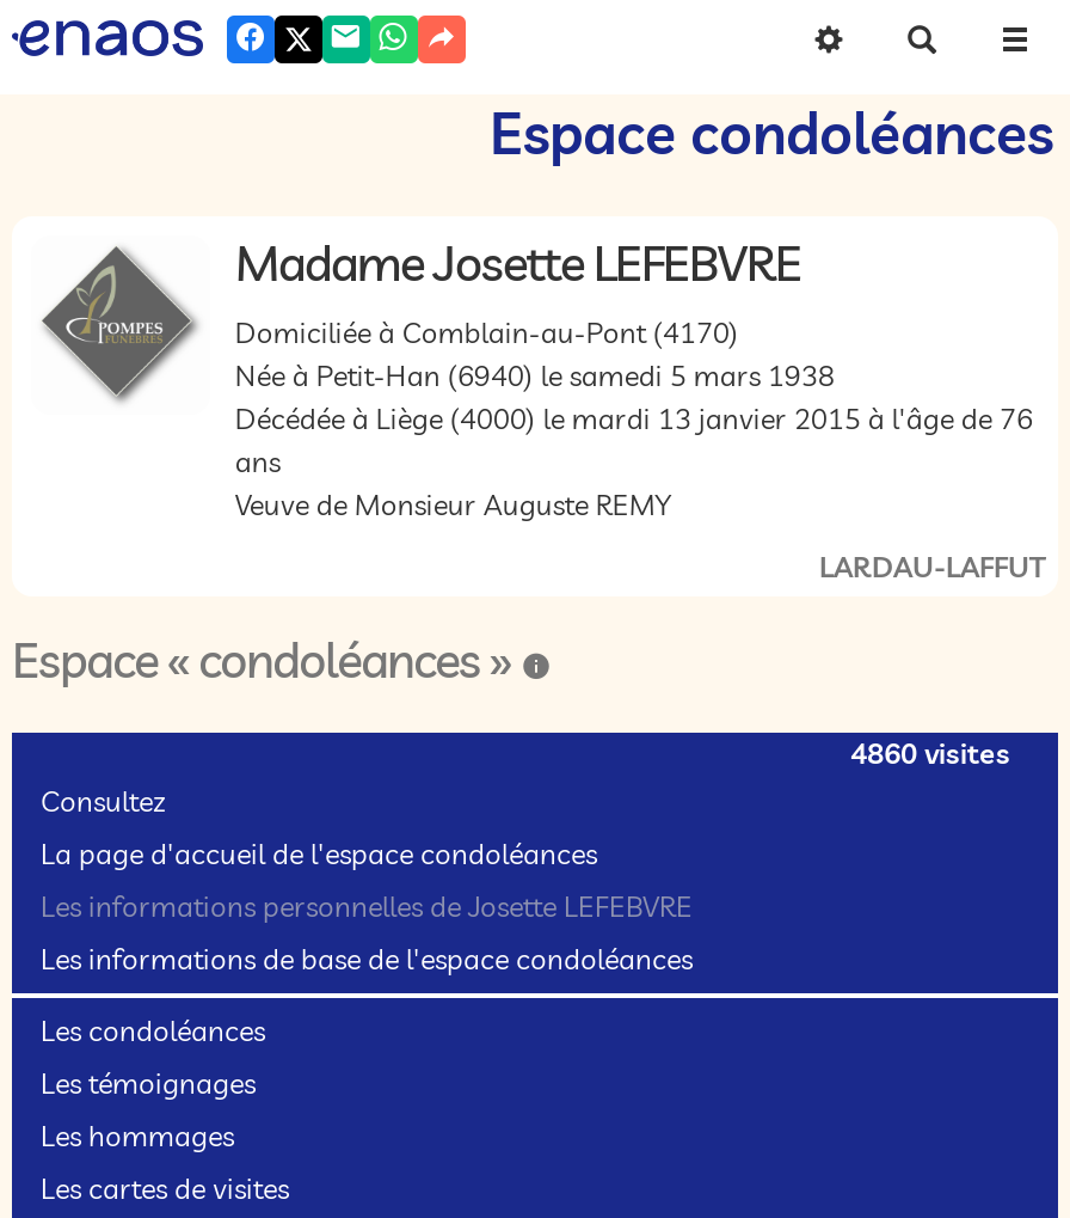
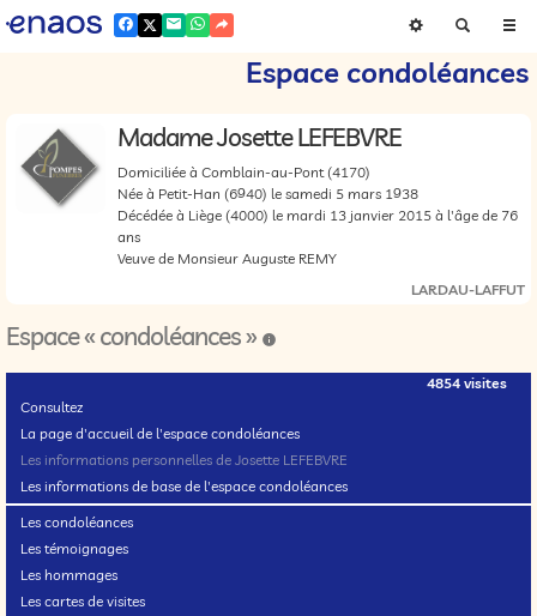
[850,735,1010,770] 4860 visites -> [427,374,507,392] 4854 visites

